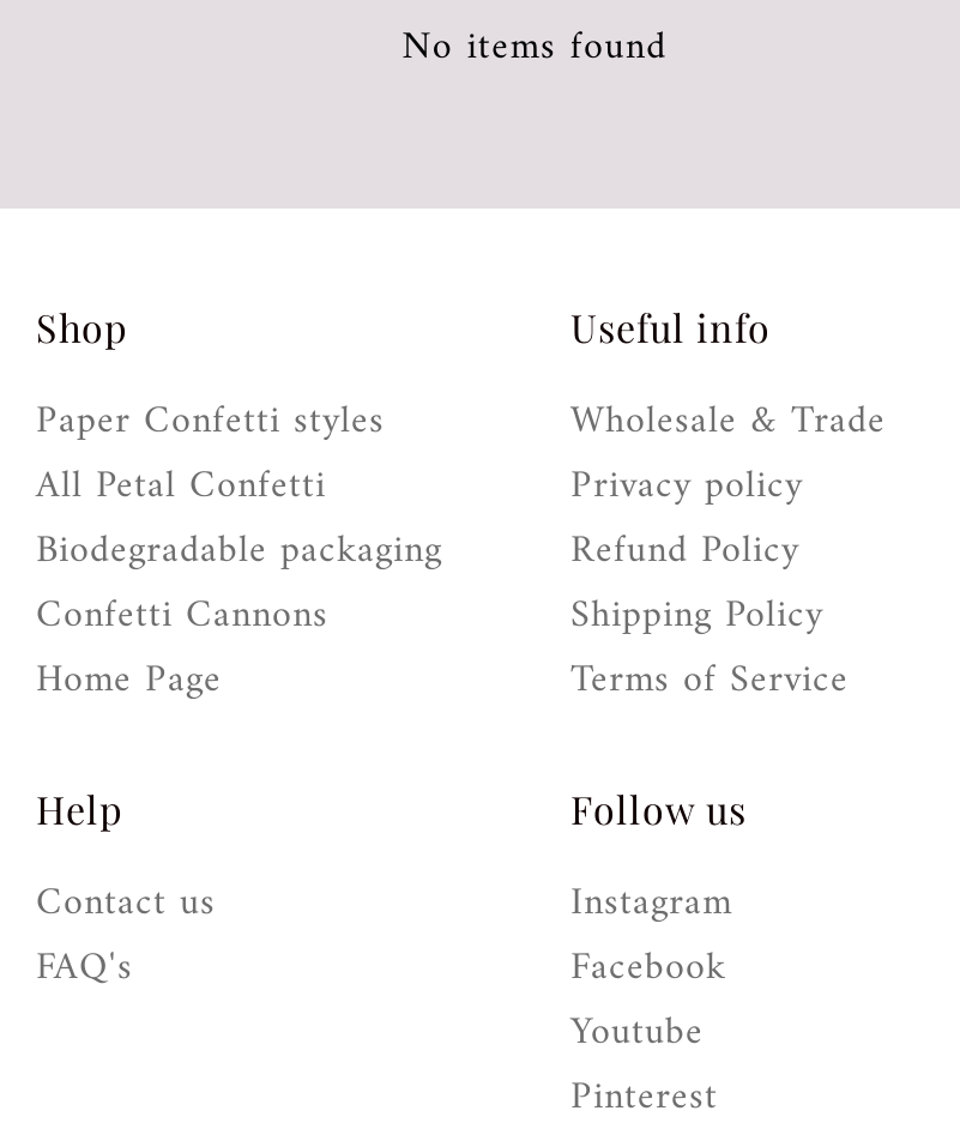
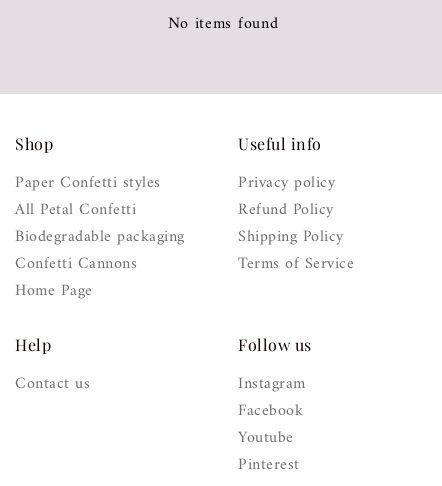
[570,388,886,455] Wholesale & Trade -> none
moved [570,453,849,714] -> [238,169,354,278]: Privacy policy | Refund Policy | Shipping Policy | Terms of Service
[36,934,133,1001] FAQ's -> none

